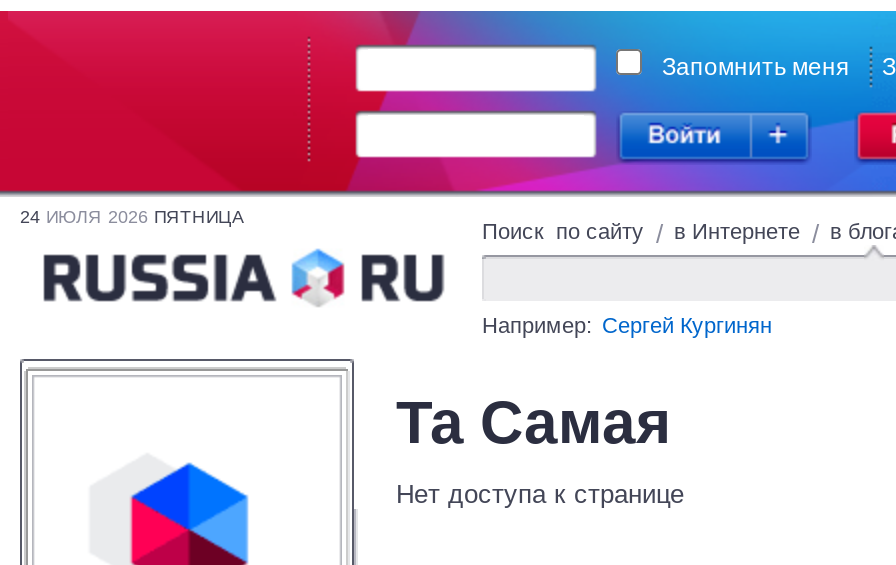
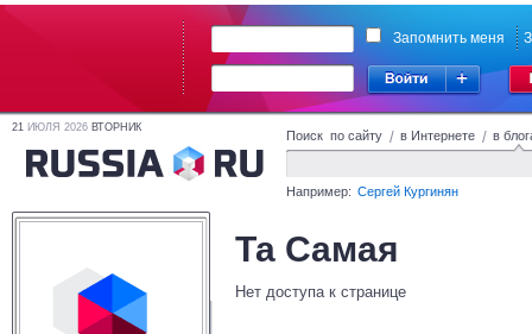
[20,207,244,227] 24 ИЮЛЯ 2026 ПЯТНИЦА -> [12,121,141,133] 21 ИЮЛЯ 2026 ВТОРНИК

